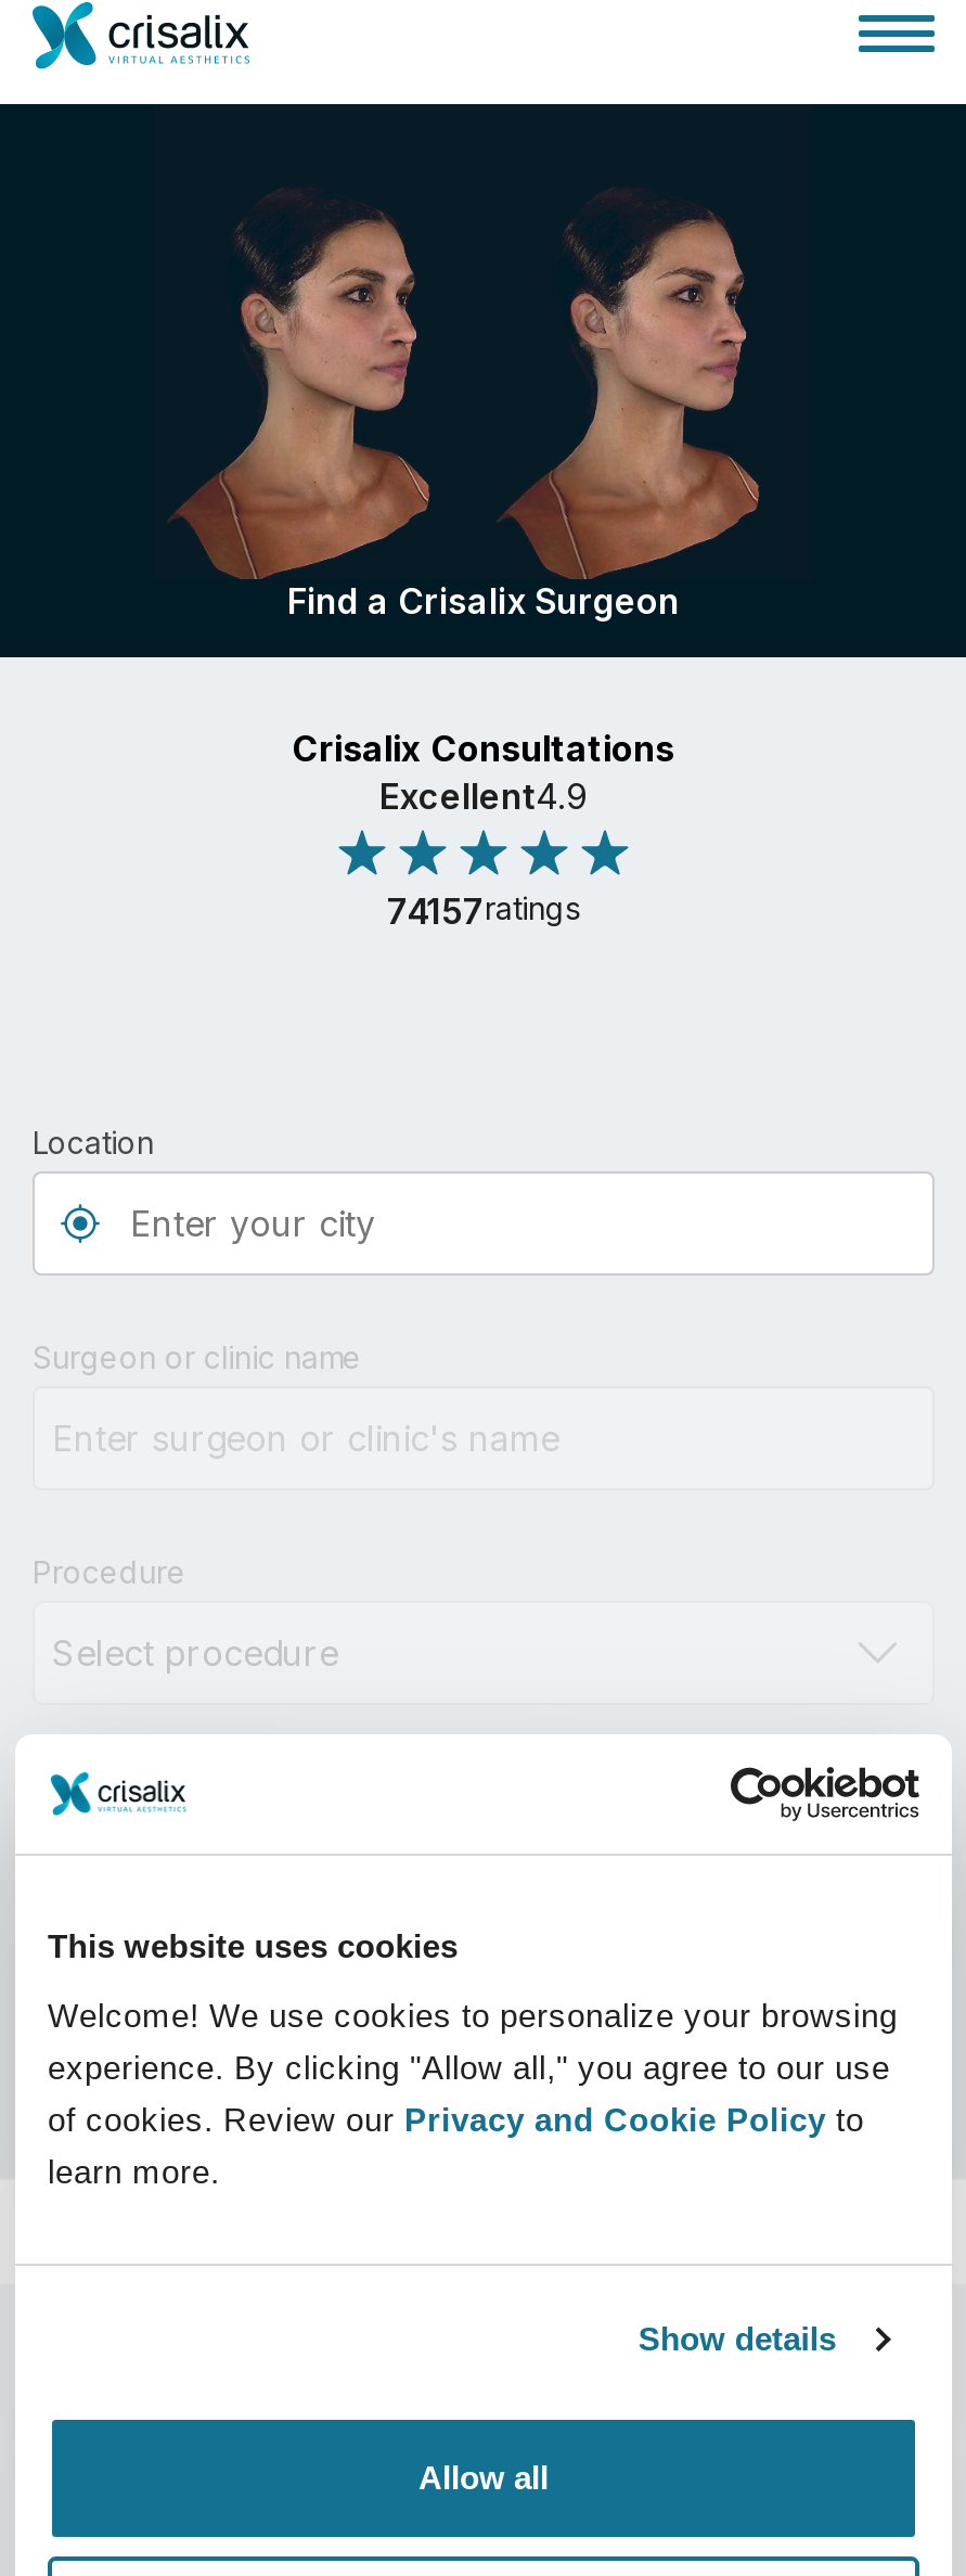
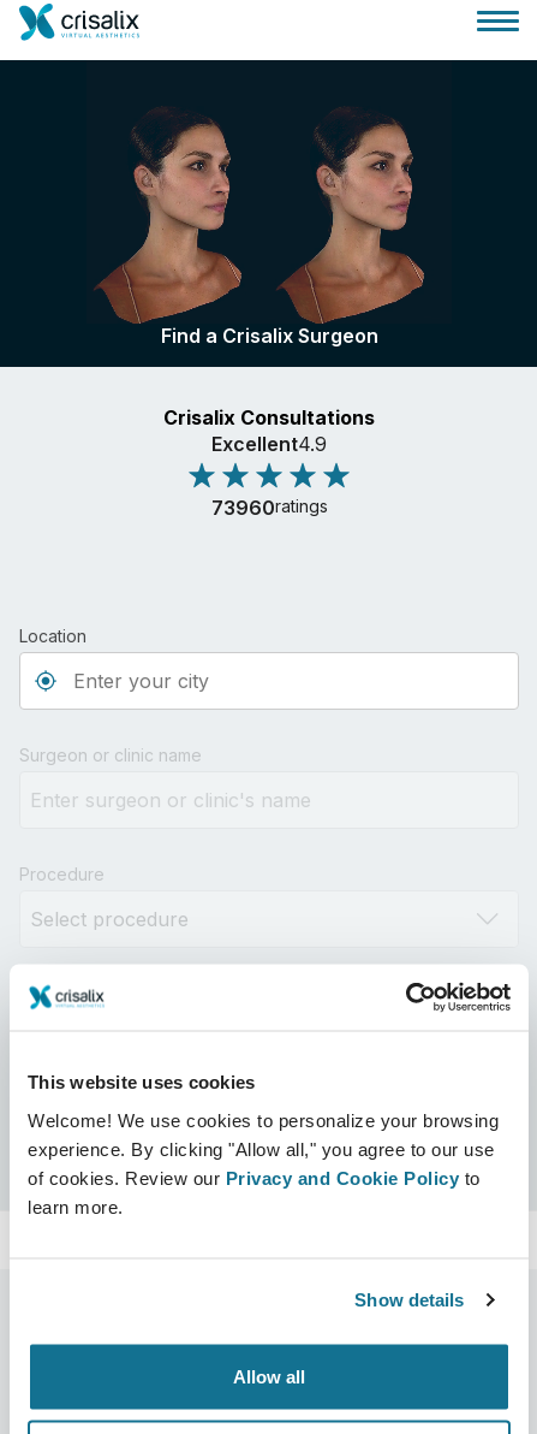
[387,889,580,933] 74157ratings -> [211,496,327,520] 73960ratings

